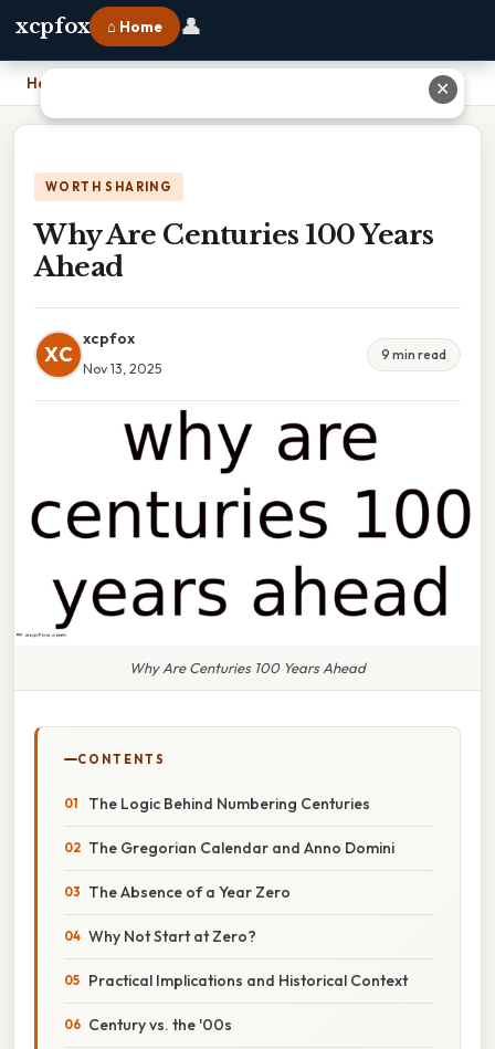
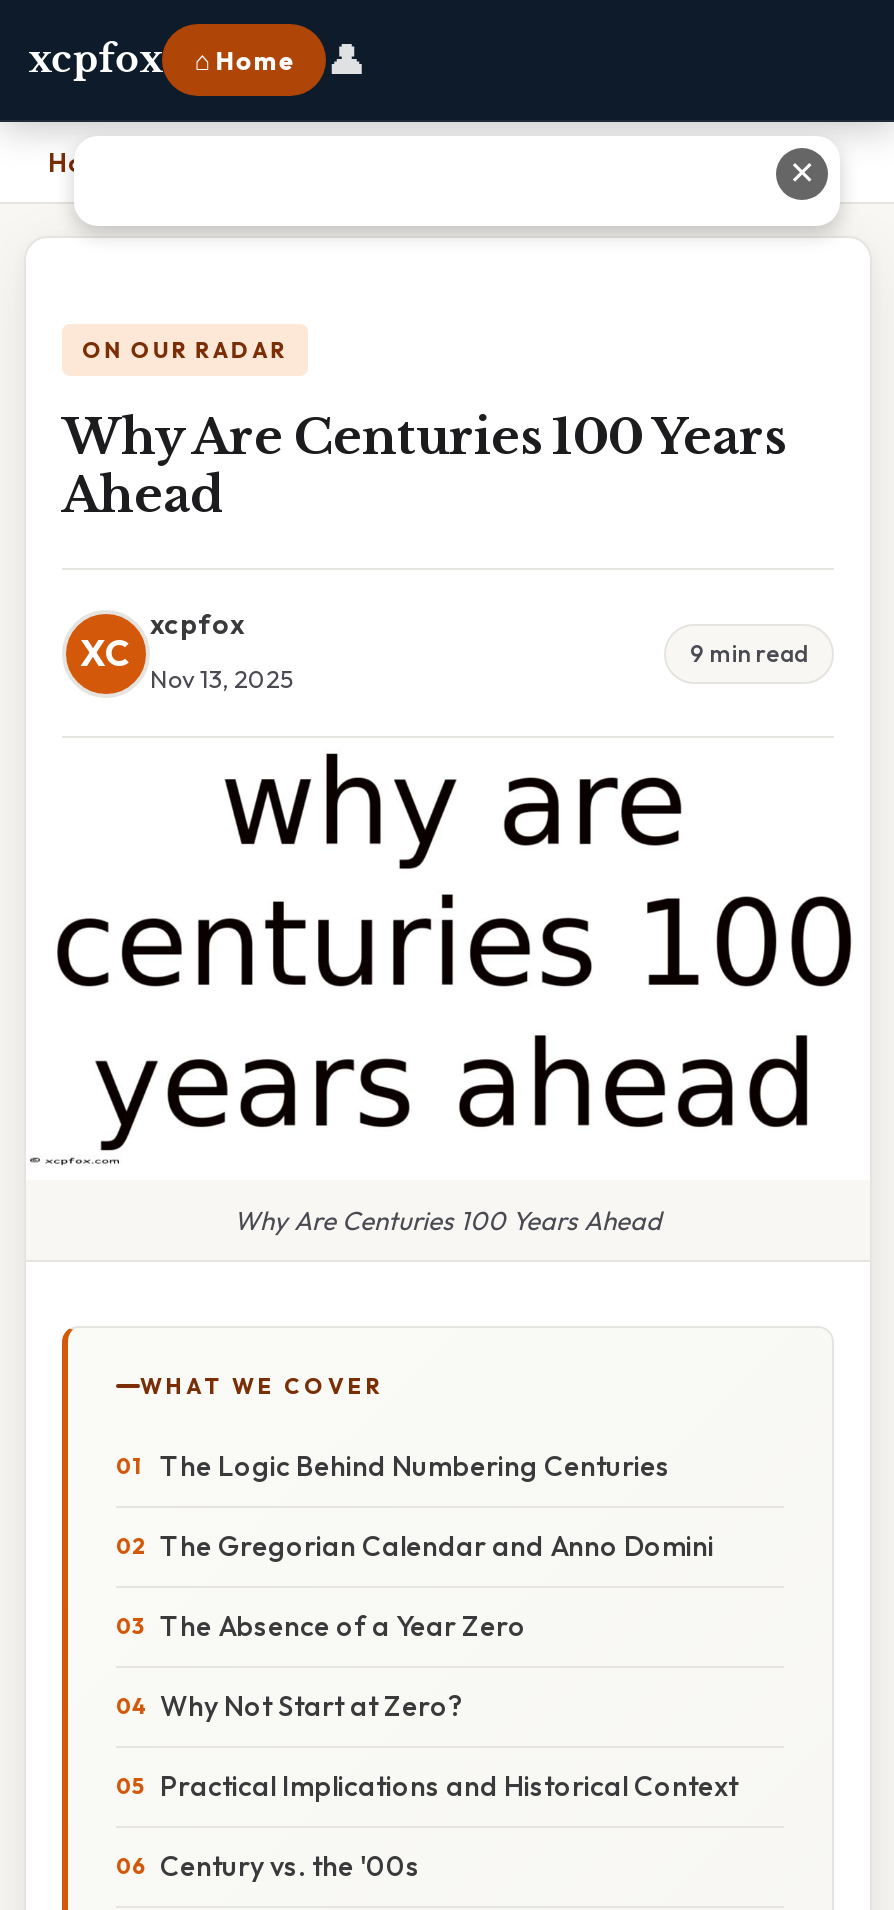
[45,179,173,195] WORTH SHARING -> [82,336,288,364] ON OUR RADAR
[77,751,166,767] CONTENTS -> [140,1372,384,1400] WHAT WE COVER

